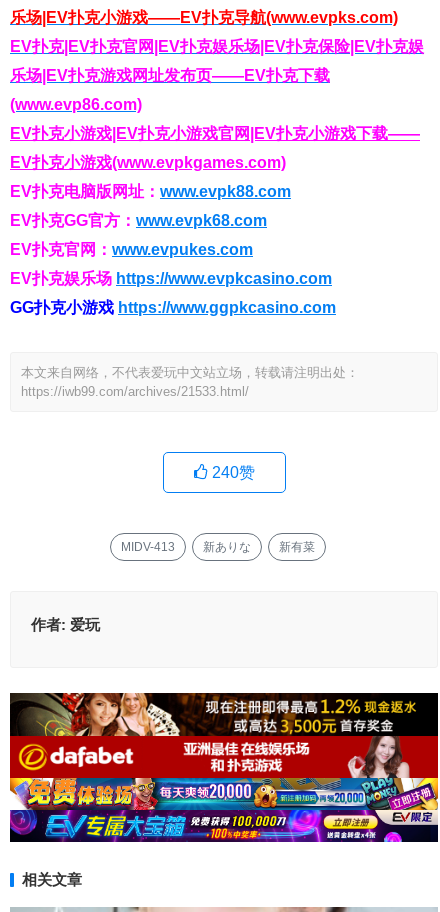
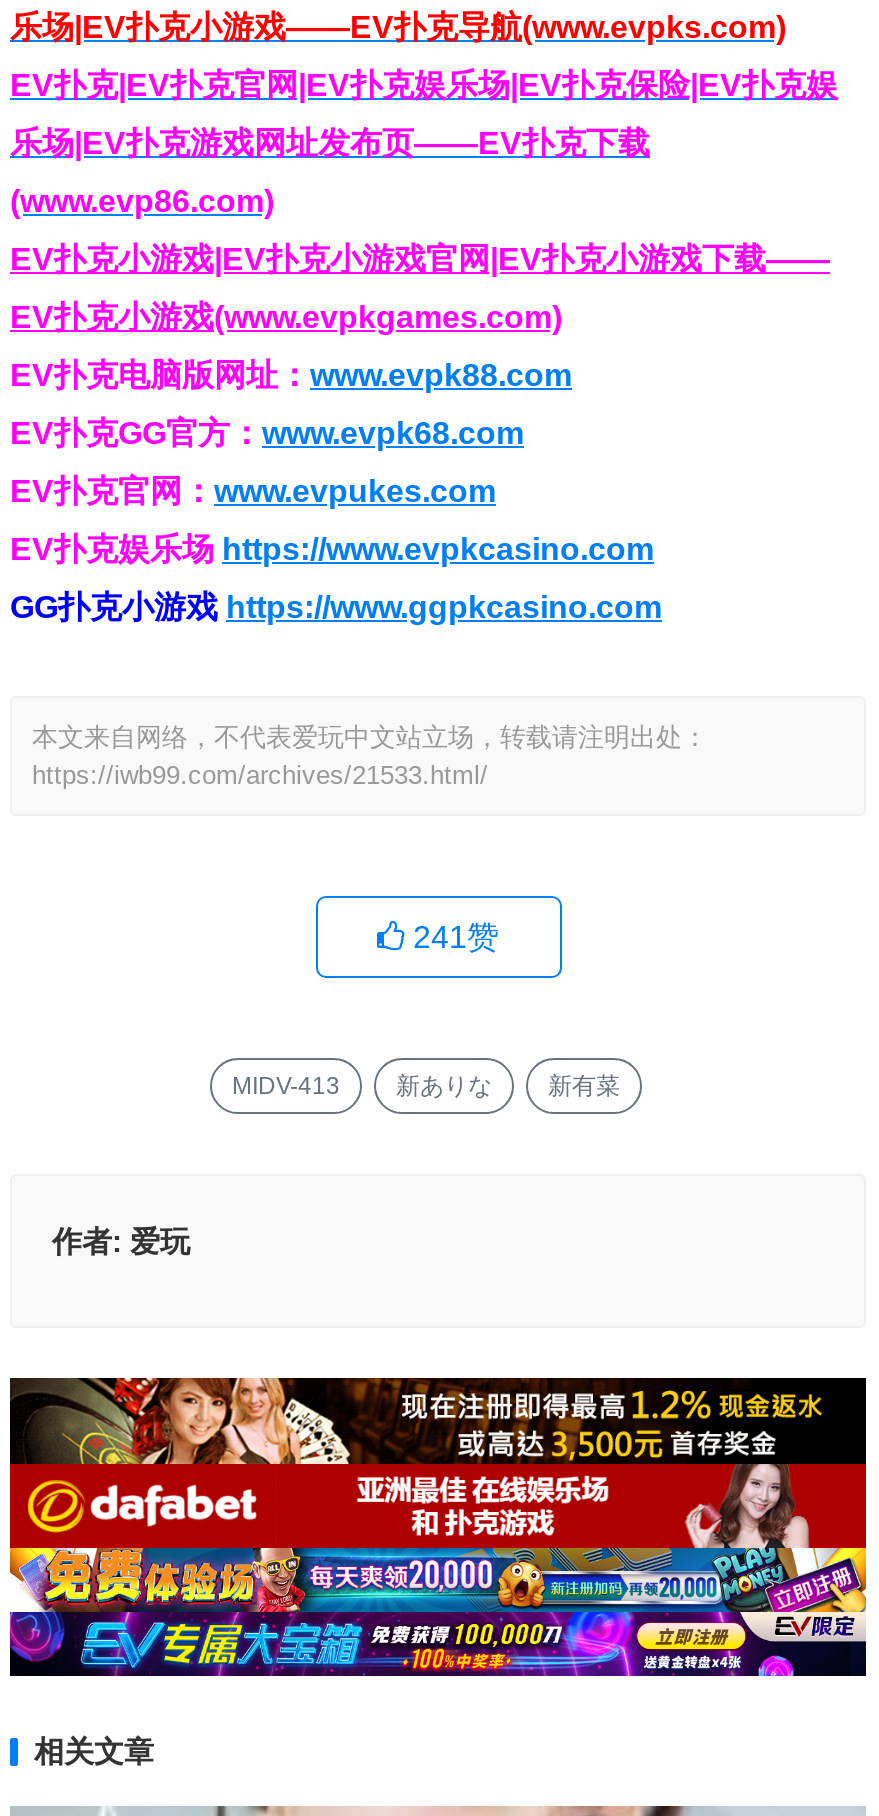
[207,464,254,481] 240赞 -> [405,920,499,954] 241赞

